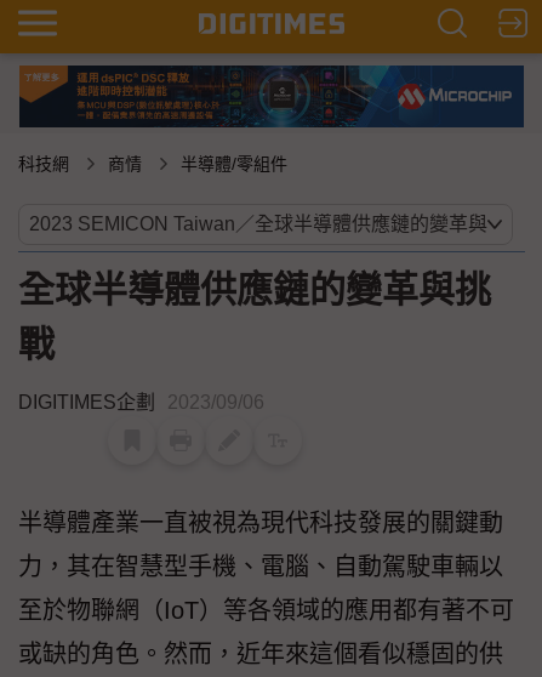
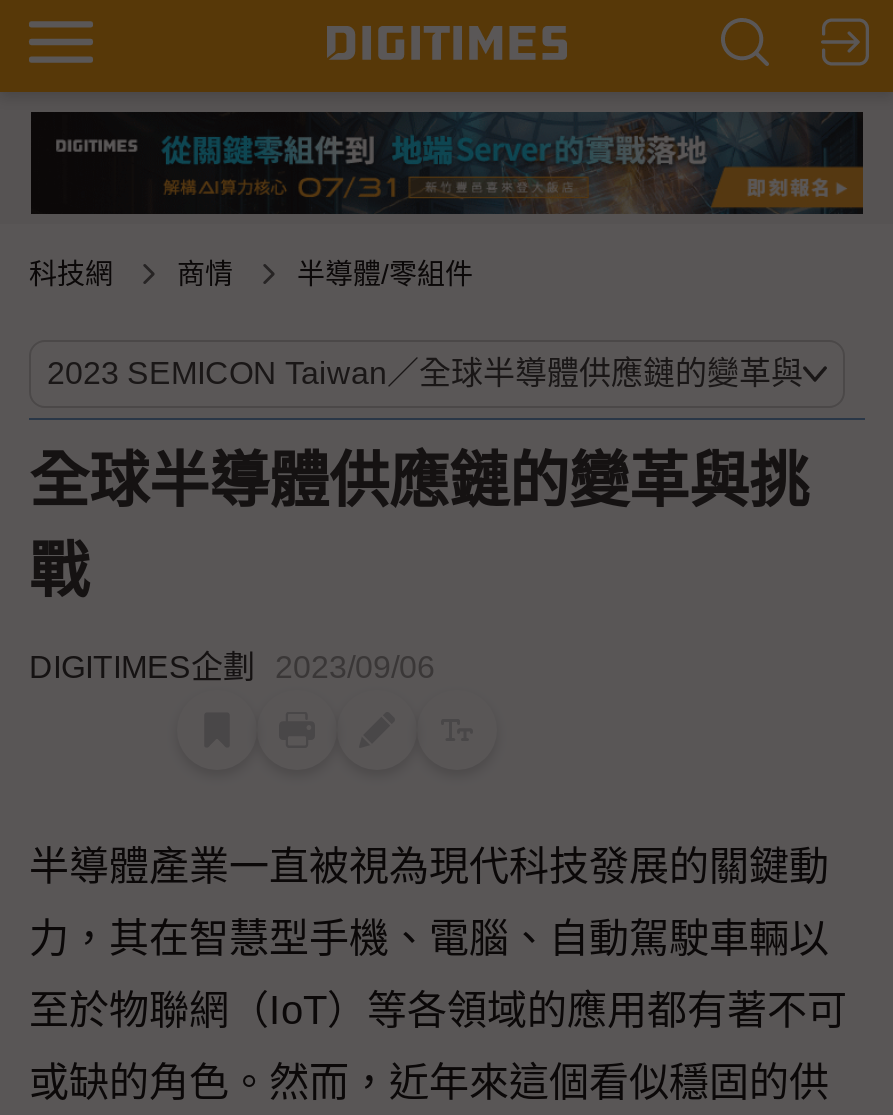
[18,64,525,129] [image] -> [29,110,865,216] [image]

